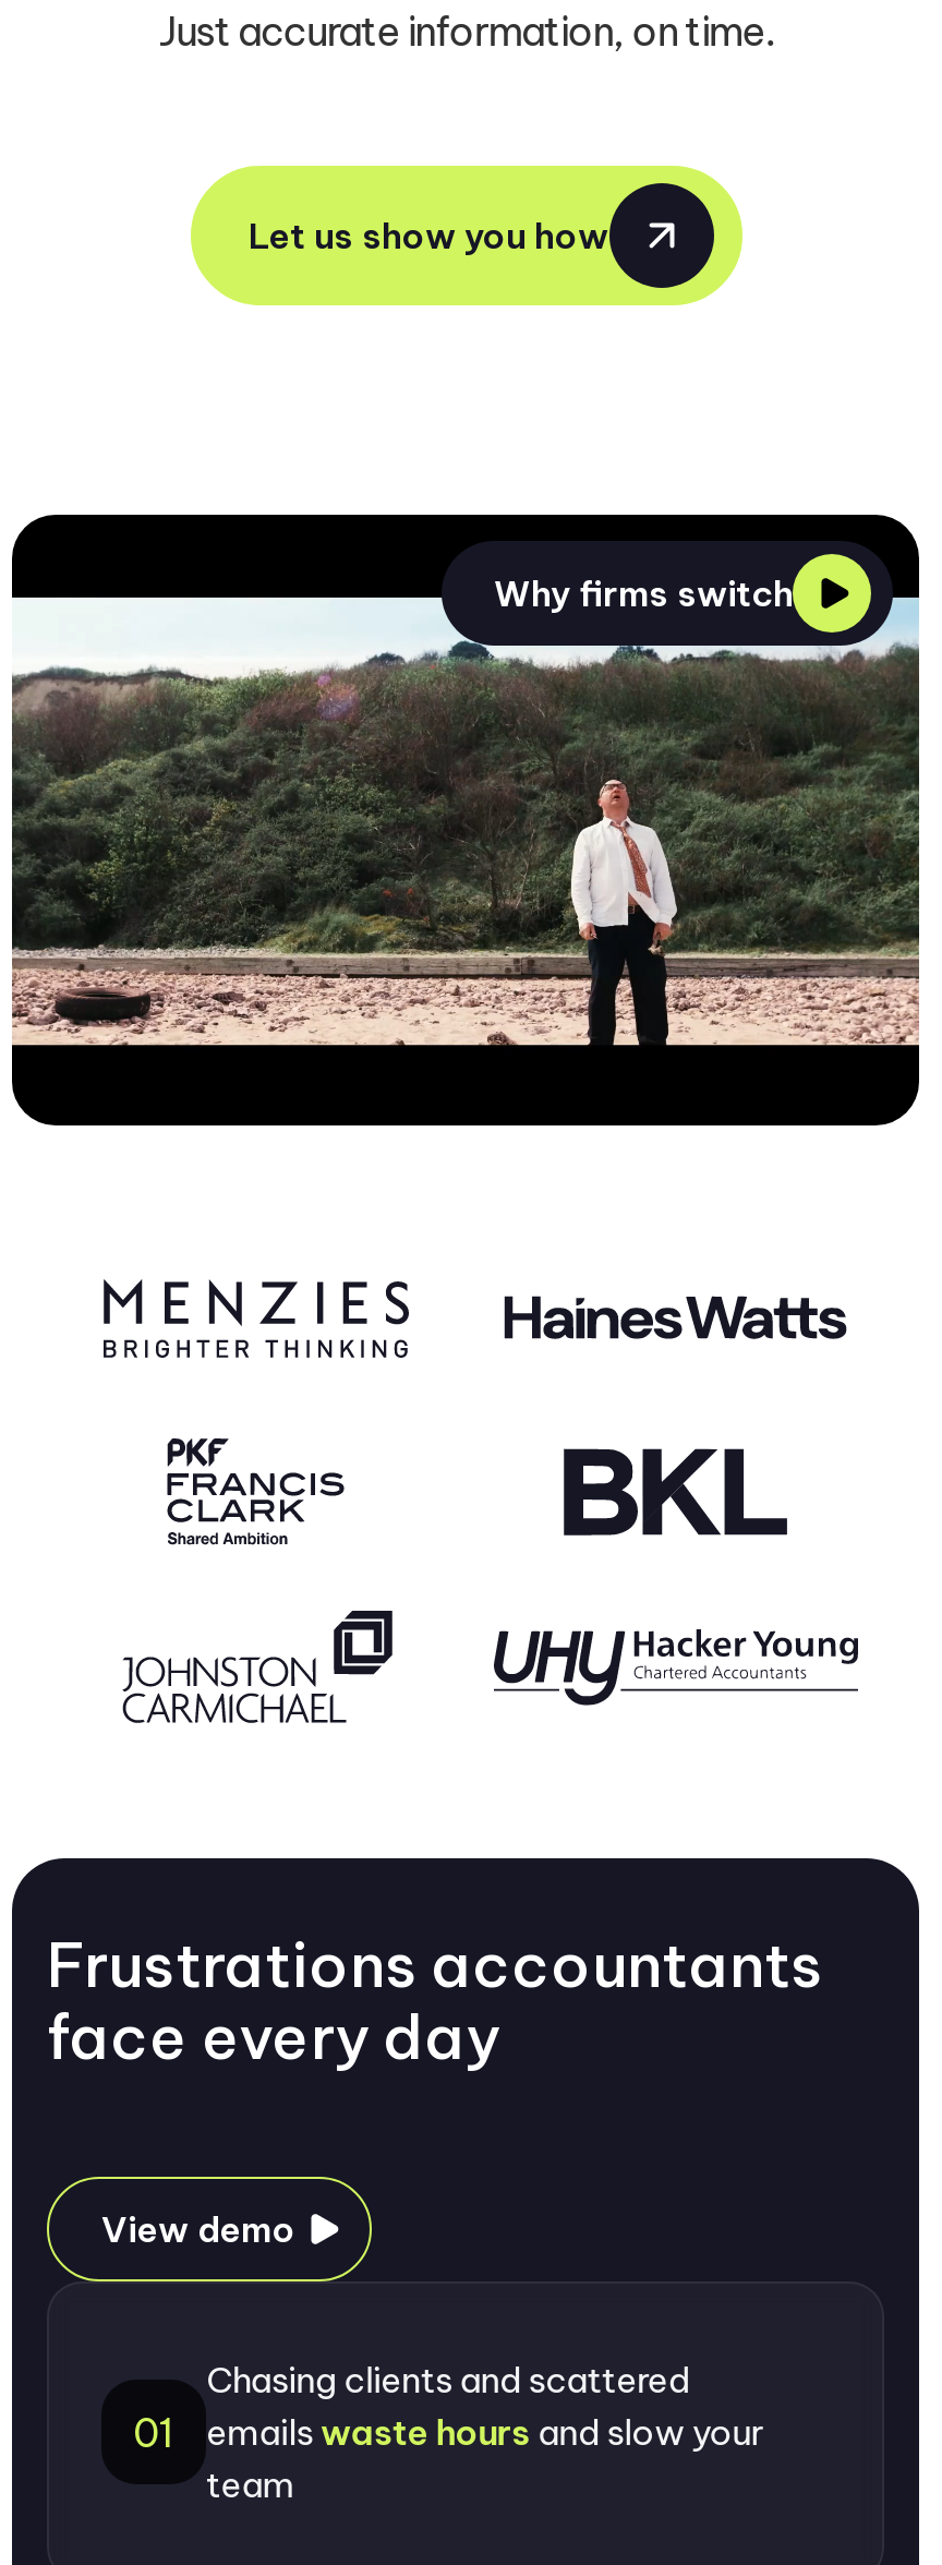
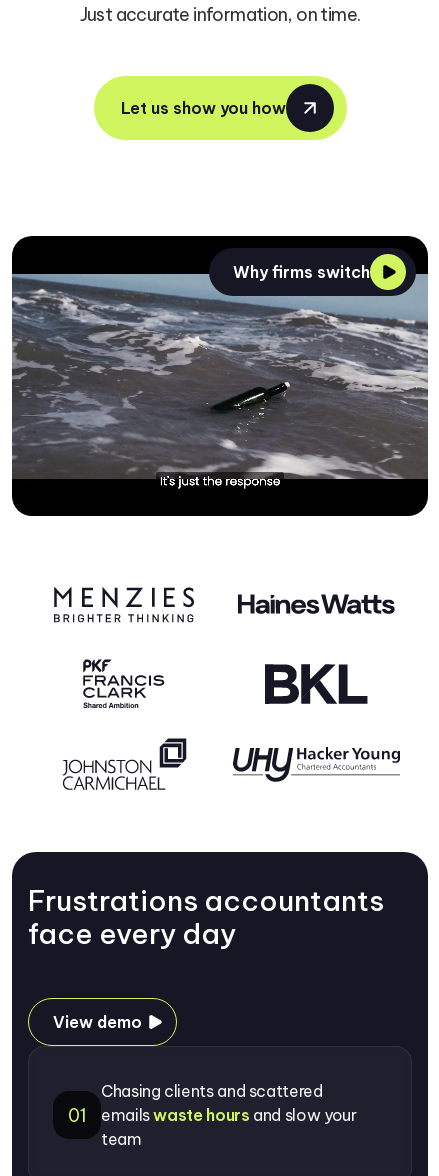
[12,595,919,1064] [image] -> [11,273,429,490] [image]

